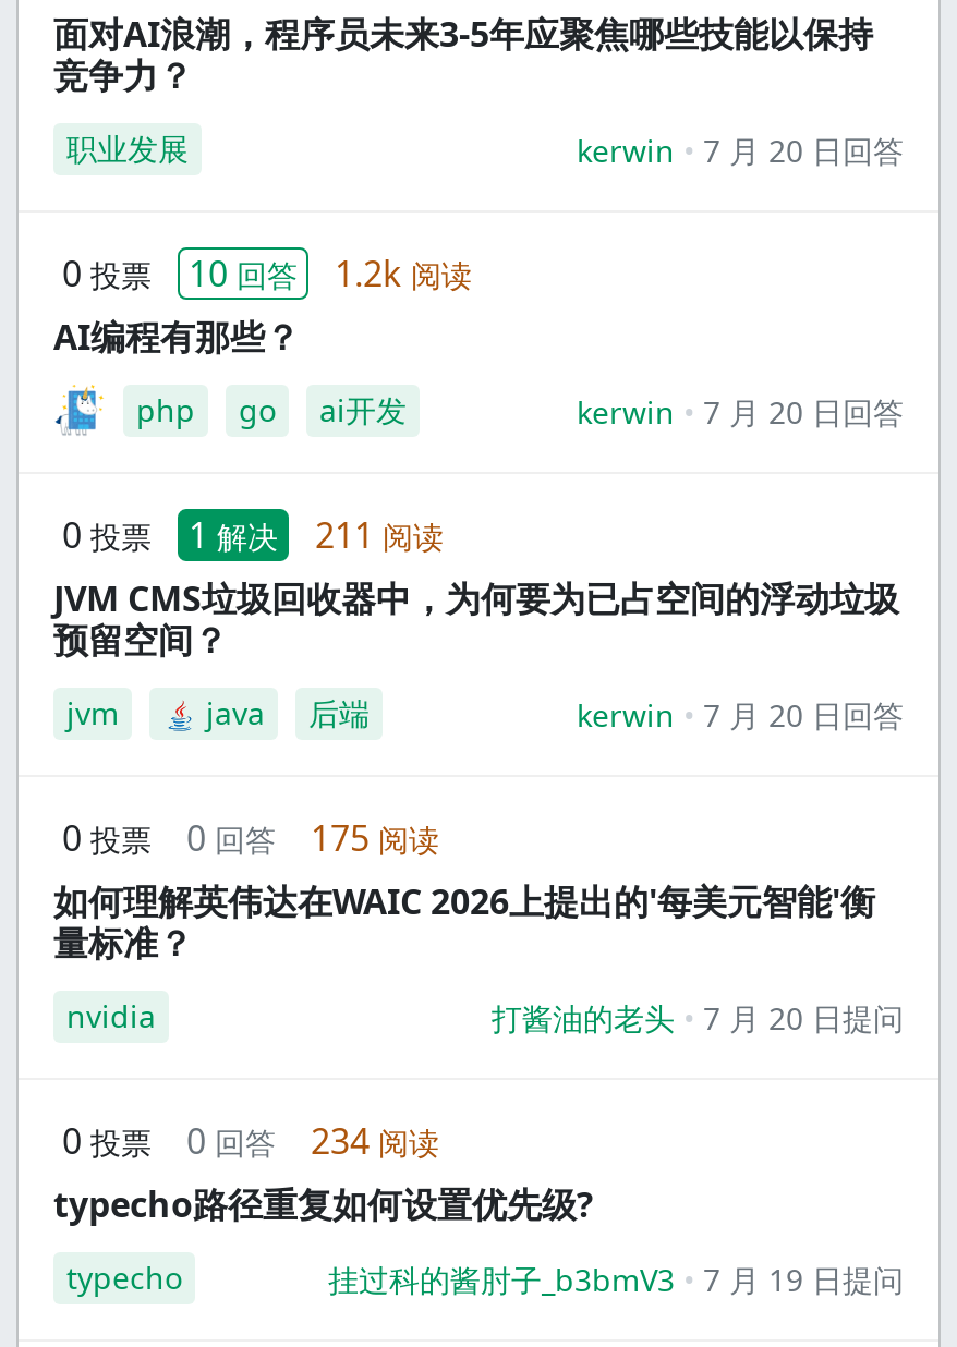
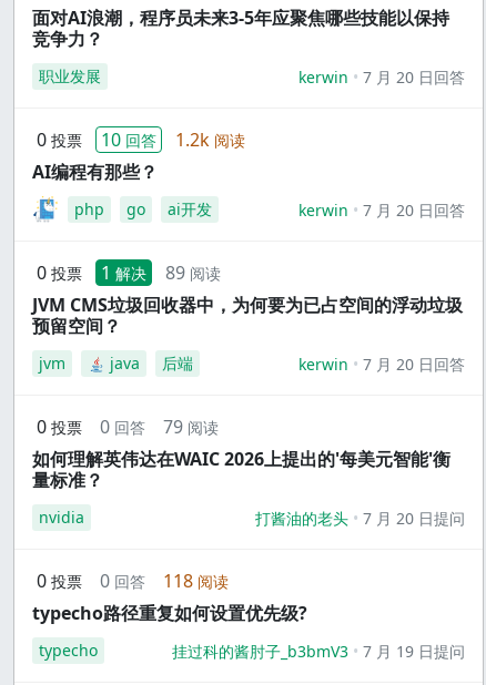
[62,511,444,559] 0 投票 1 解决 211 阅读 -> [37,260,221,285] 0 投票 1 解决 89 阅读
[62,814,439,862] 0 投票 0 回答 175 阅读 -> [37,415,219,439] 0 投票 0 回答 79 阅读
[62,1117,439,1165] 0 投票 0 回答 234 阅读 -> [37,569,229,593] 0 投票 0 回答 118 阅读

